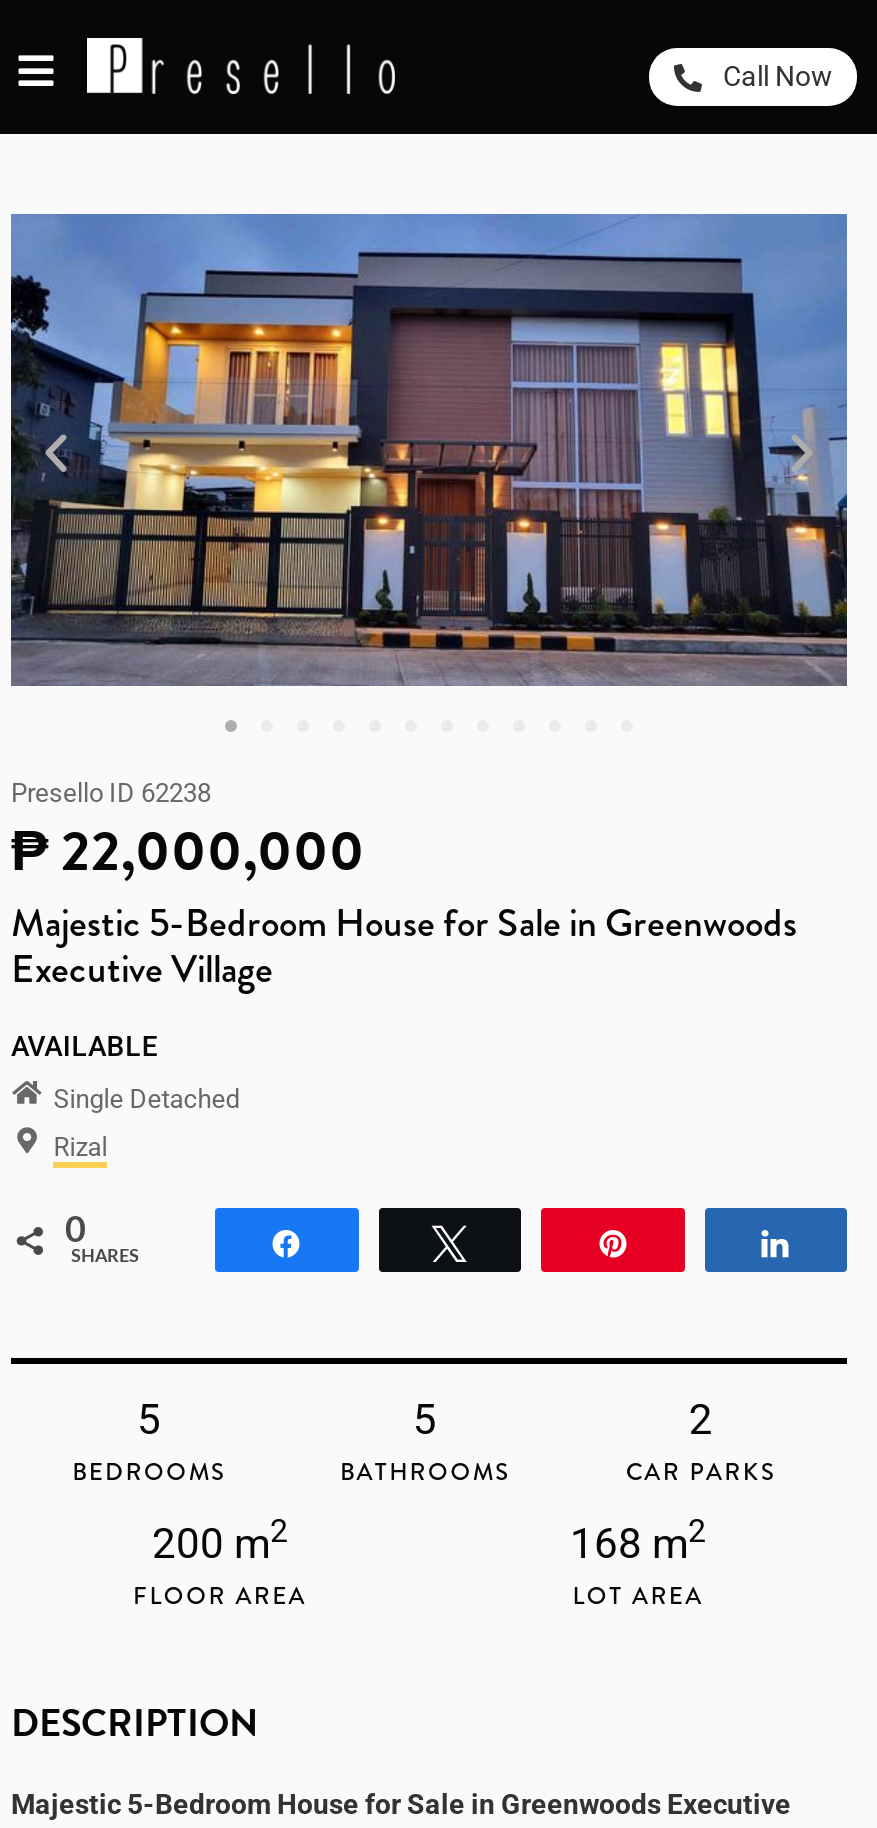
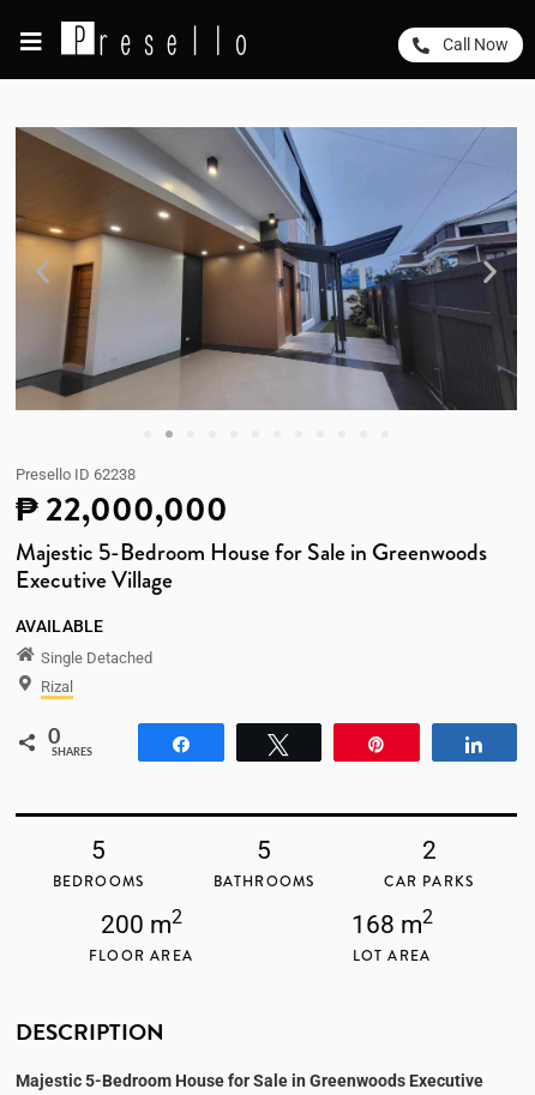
[9,212,849,686] [image] -> [14,126,518,410] [image]

